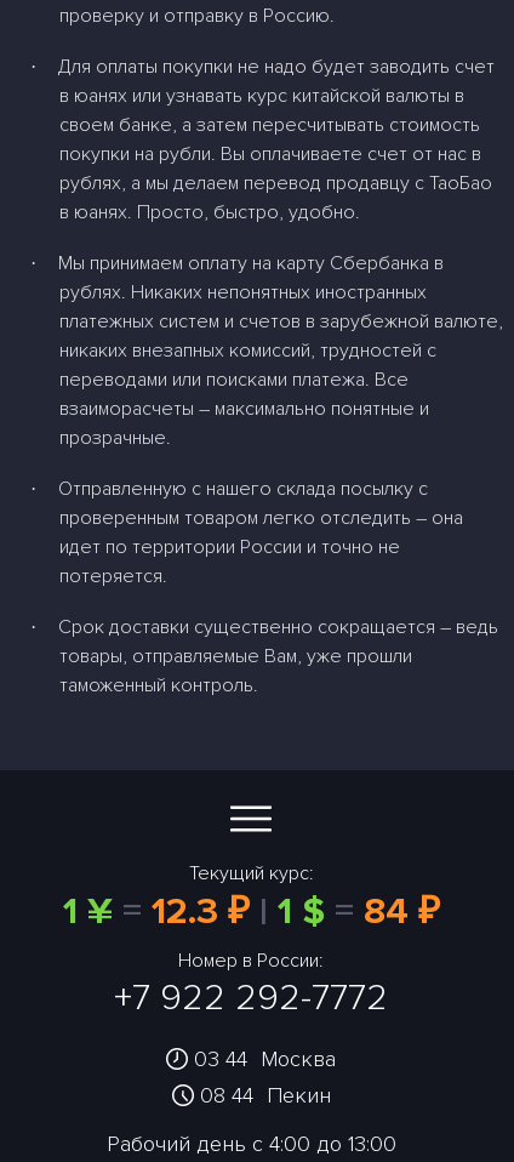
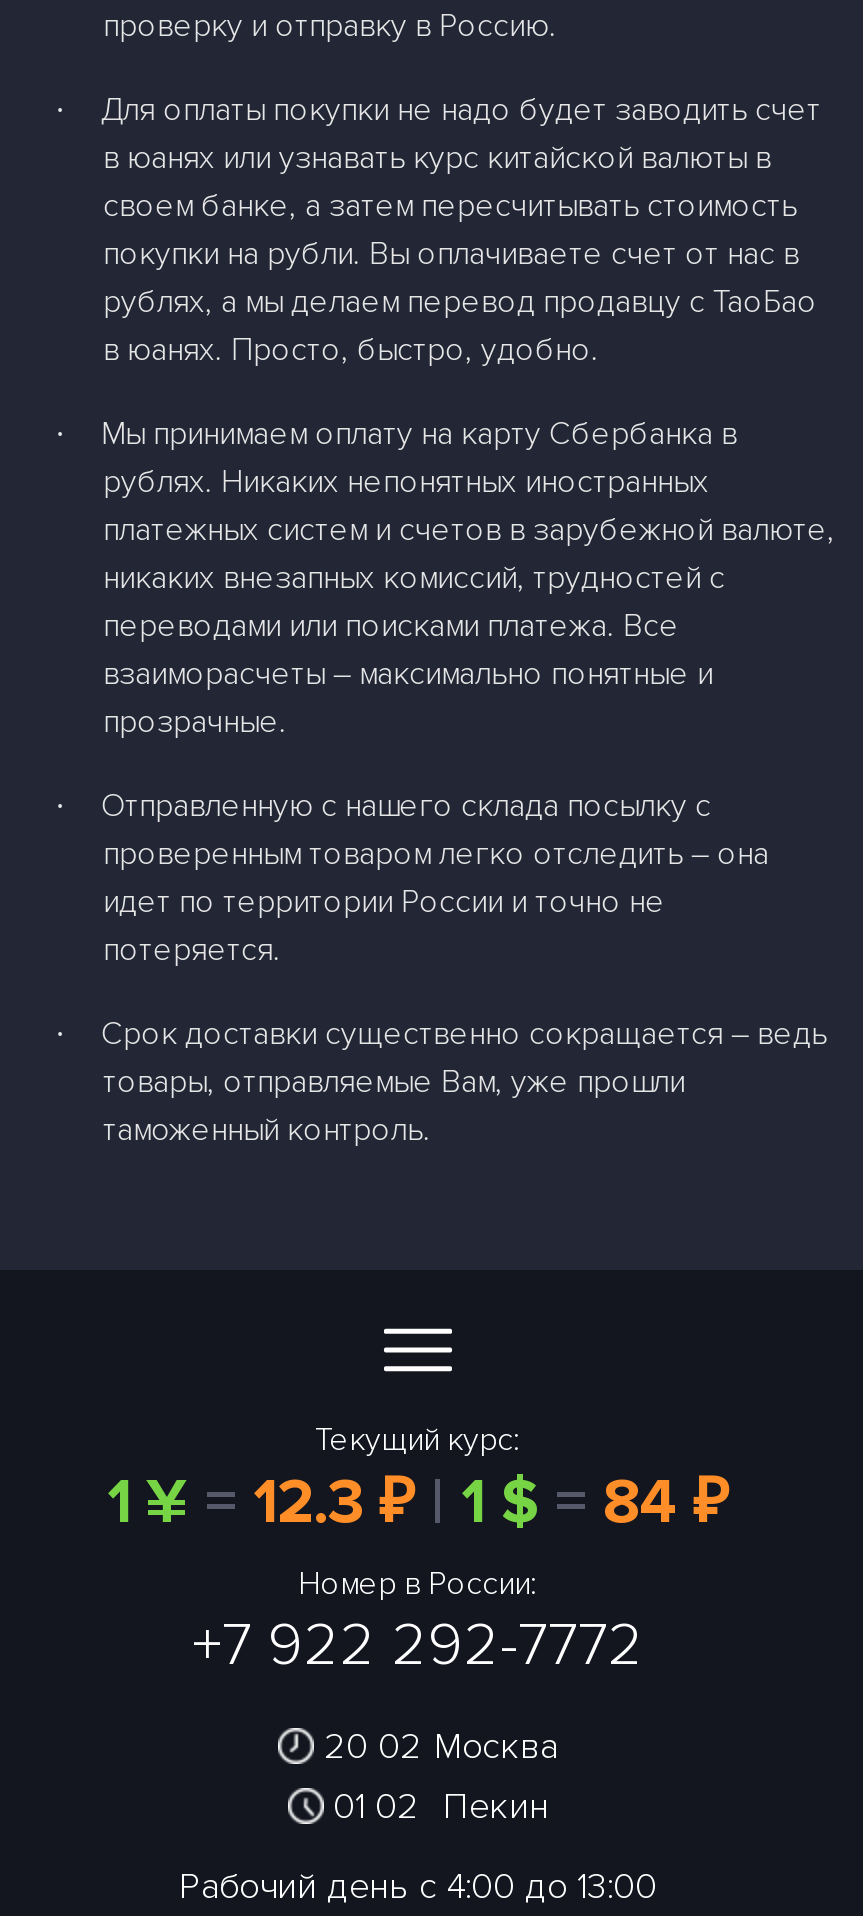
[194,1046,336,1109] 03 44 Москва | 08 44 Пекин -> [324,1724,558,1828] 20:02 Москва | 01:02 | Пекин

